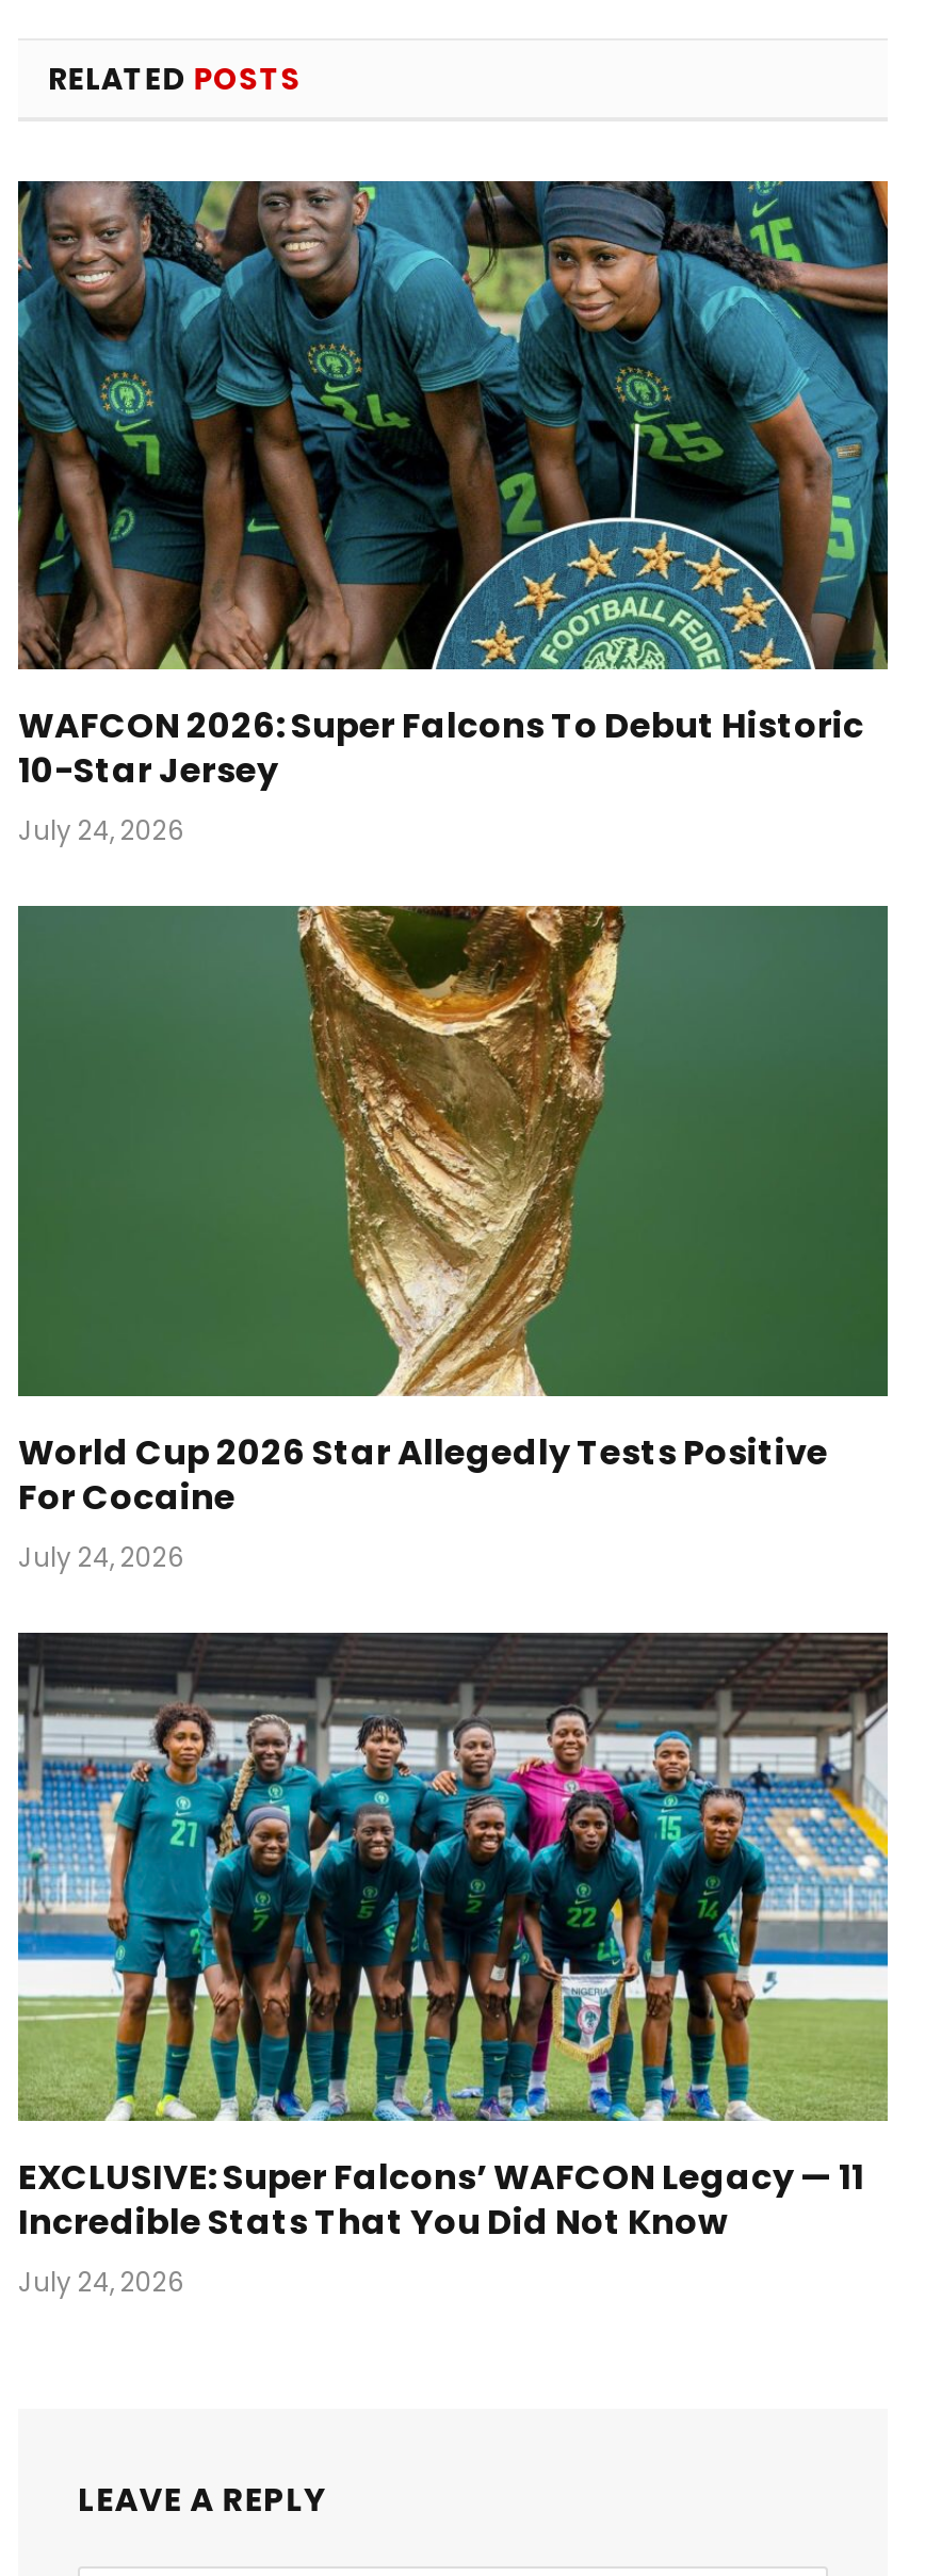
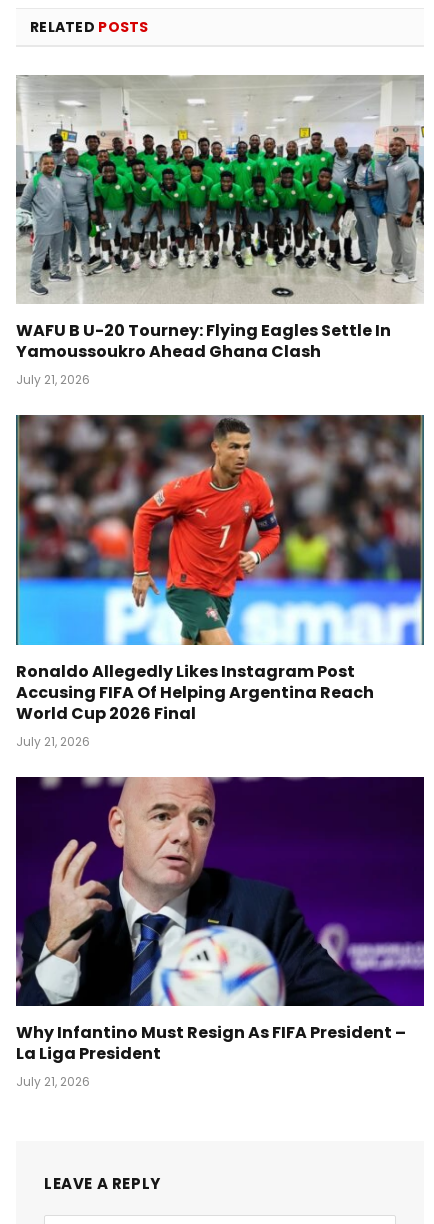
[16,179,890,849] [image] | WAFCON 2026: Super Falcons To Debut Historic | 10-Star Jersey | July 24, 2026 -> [16,75,425,388] [image] | WAFU B U-20 Tourney: Flying Eagles Settle In | Yamoussoukro Ahead Ghana Clash | July 21, 2026
[18,904,888,1574] [image] | World Cup 2026 Star Allegedly Tests Positive | For Cocaine | July 24, 2026 -> [16,414,424,750] [image] | Ronaldo Allegedly Likes Instagram Post | Accusing FIFA Of Helping Argentina Reach | World Cup 2026 Final | July 21, 2026
[16,1631,890,2300] [image] | EXCLUSIVE: Super Falcons’ WAFCON Legacy — 11 | Incredible Stats That You Did Not Know | July 24, 2026 -> [15,777,425,1090] [image] | Why Infantino Must Resign As FIFA President – | La Liga President | July 21, 2026

